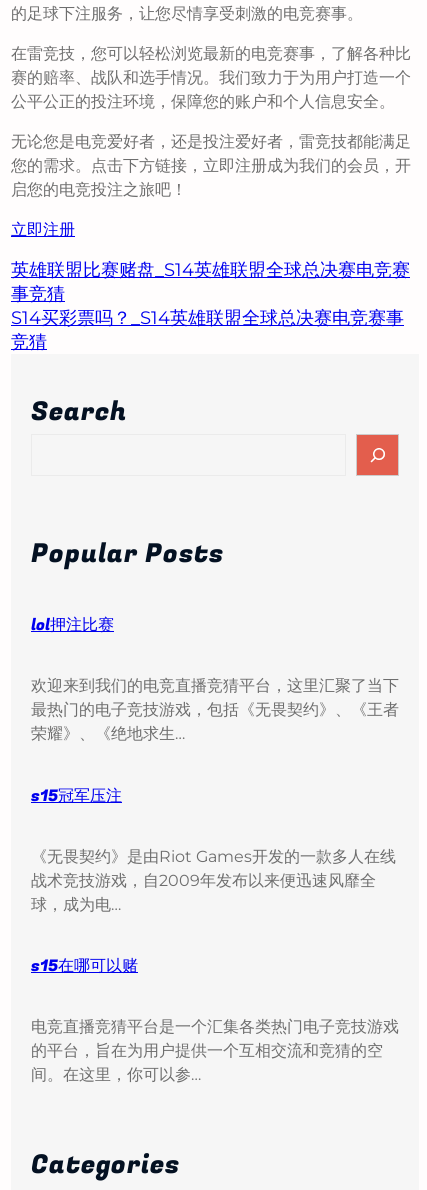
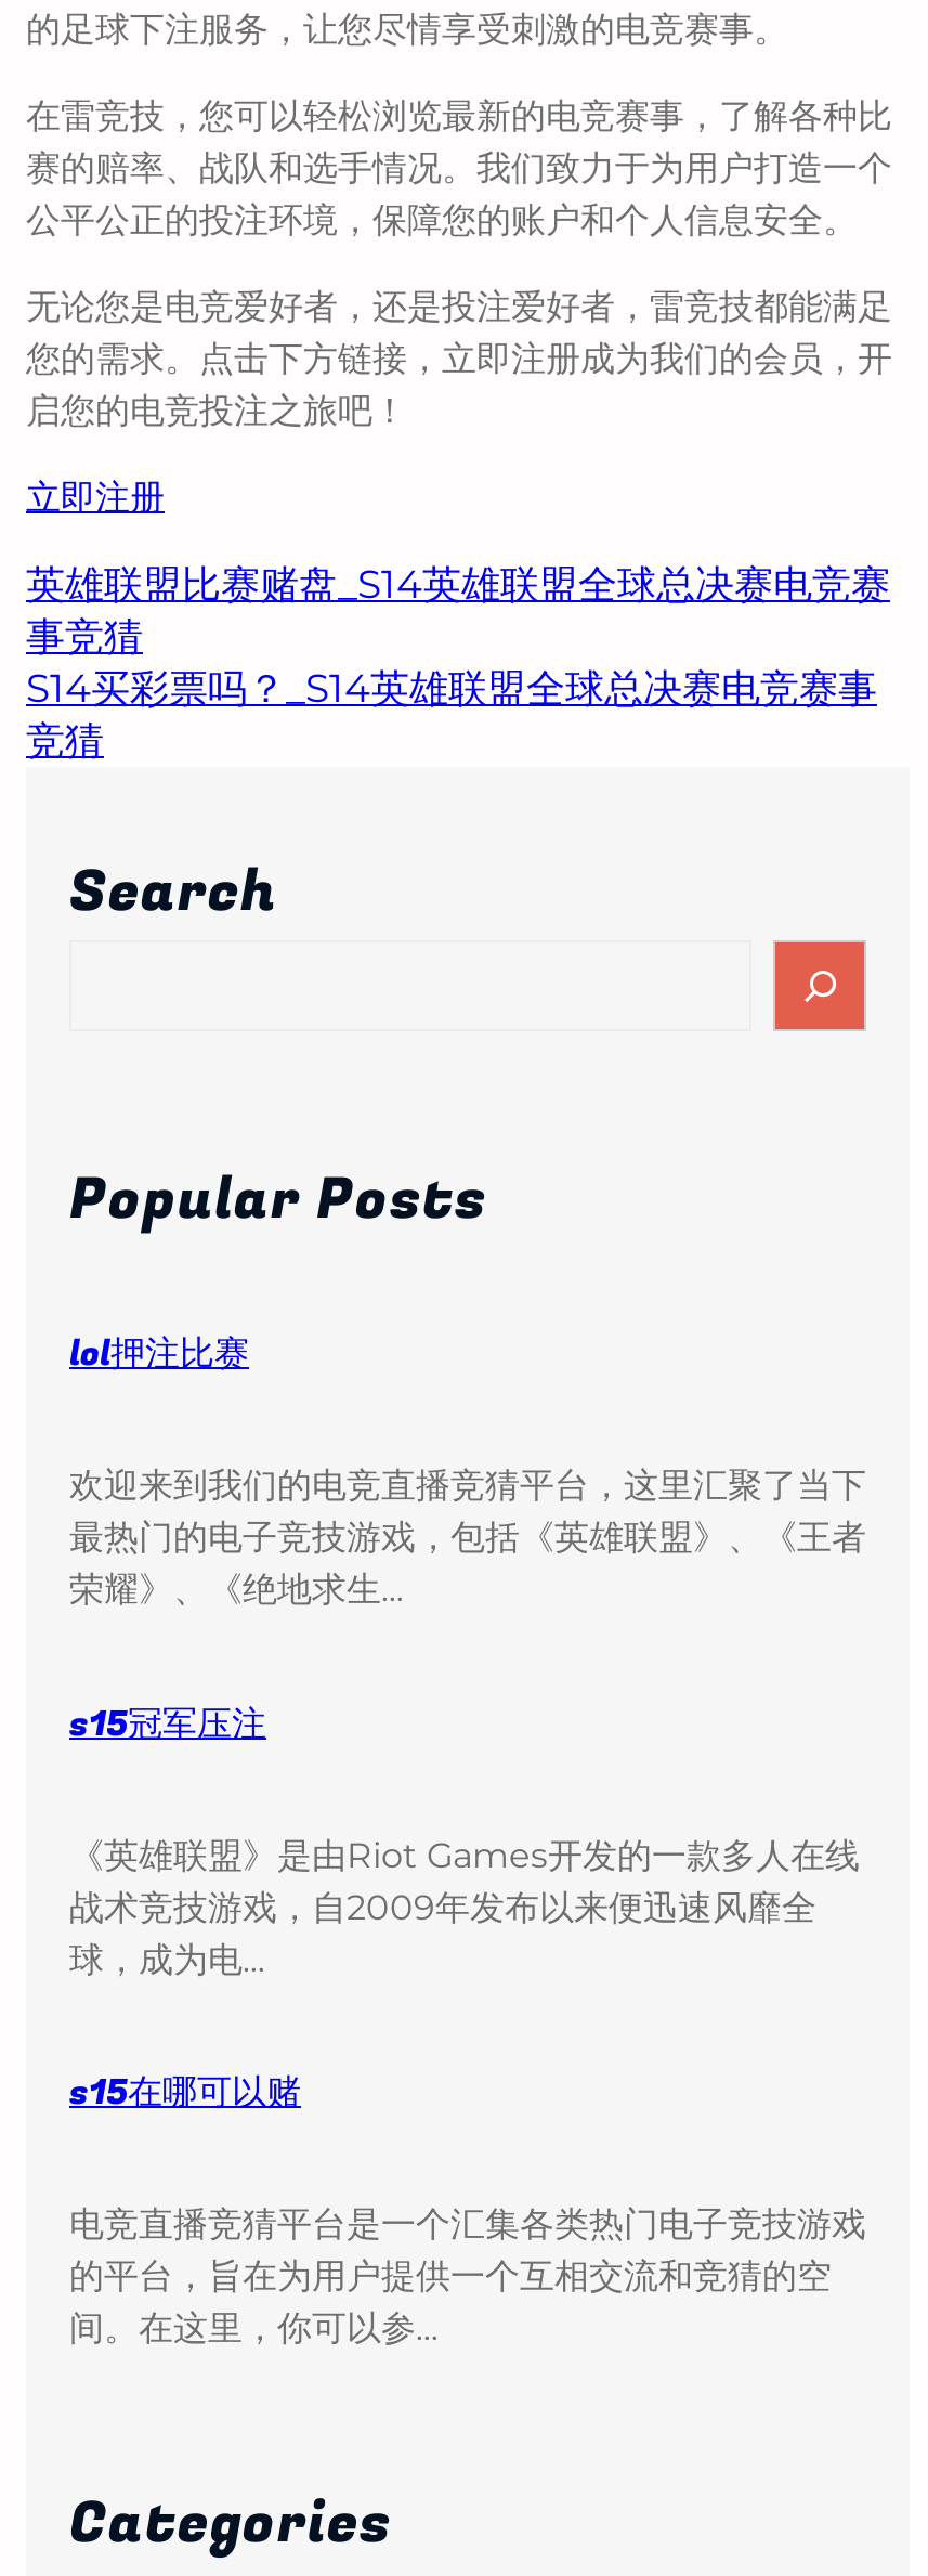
[31,700,399,719] 最热门的电子竞技游戏，包括《无畏契约》、《王者 -> [69,1517,866,1558] 最热门的电子竞技游戏，包括《英雄联盟》、《王者
[31,847,396,866] 《无畏契约》是由Riot Games开发的一款多人在线 -> [69,1835,860,1876] 《英雄联盟》是由Riot Games开发的一款多人在线

